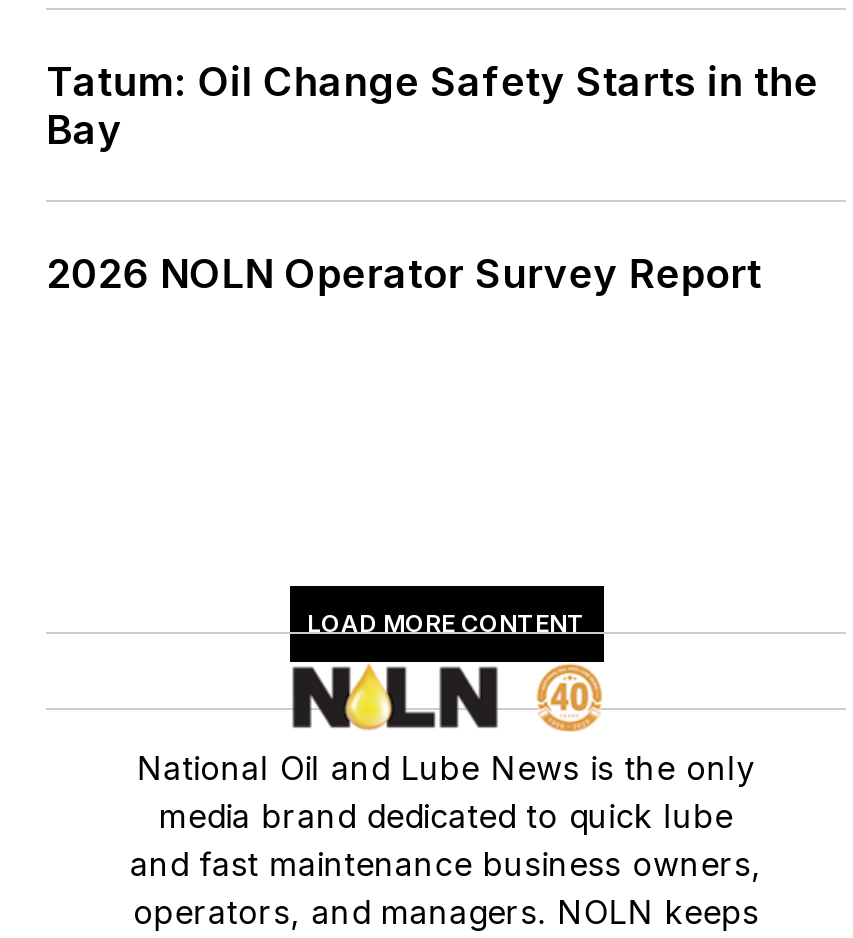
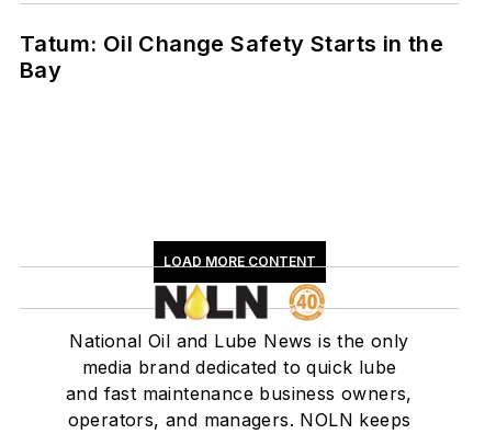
[46,249,762,297] 2026 NOLN Operator Survey Report -> none

